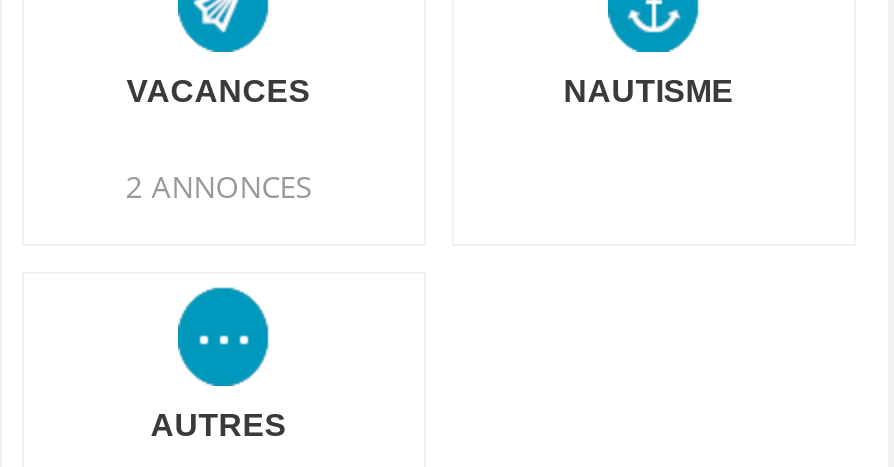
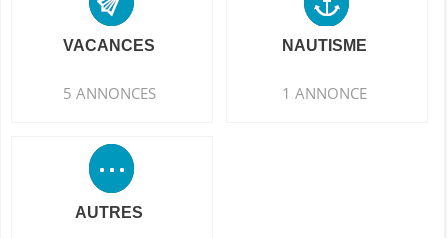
none -> [282,83,367,103] 1 ANNONCE
[126,166,312,206] 2 ANNONCES -> [63,83,156,103] 5 ANNONCES

